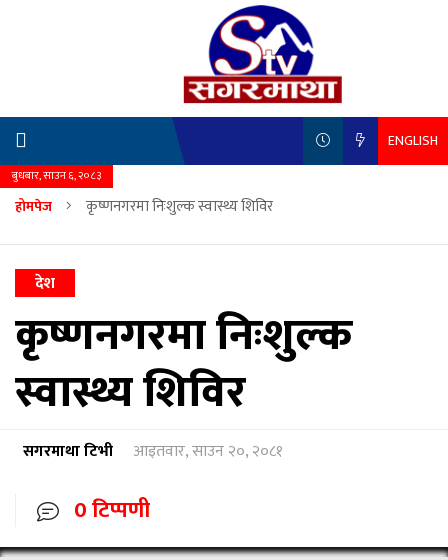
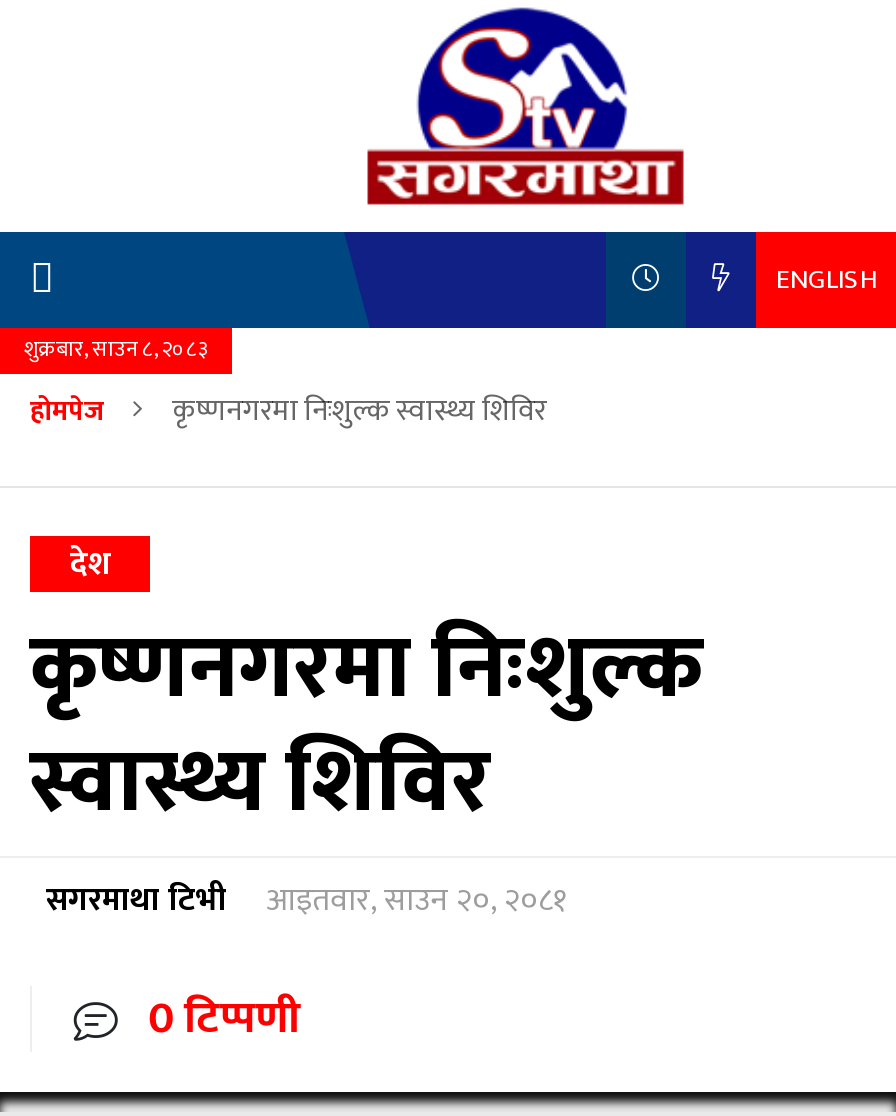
[12,167,101,185] बुधबार, साउन ६, २०८३ -> [24,332,208,368] शुक्रबार, साउन ८, २०८३

